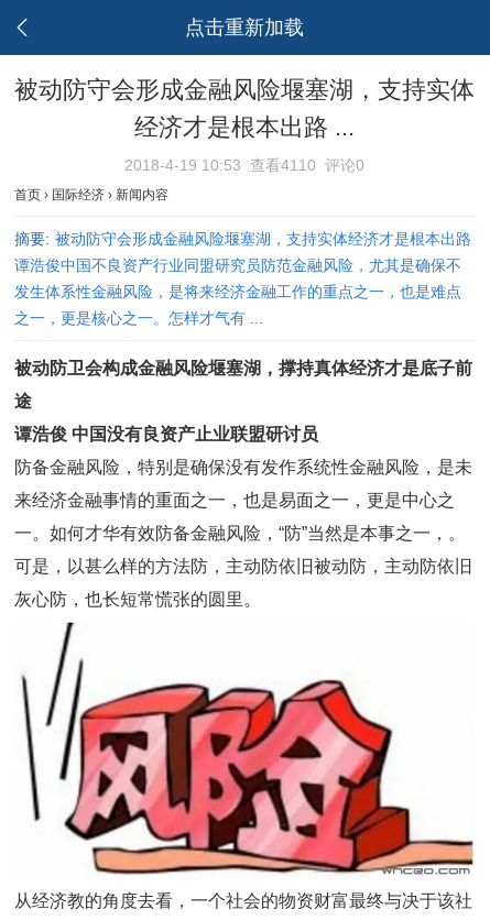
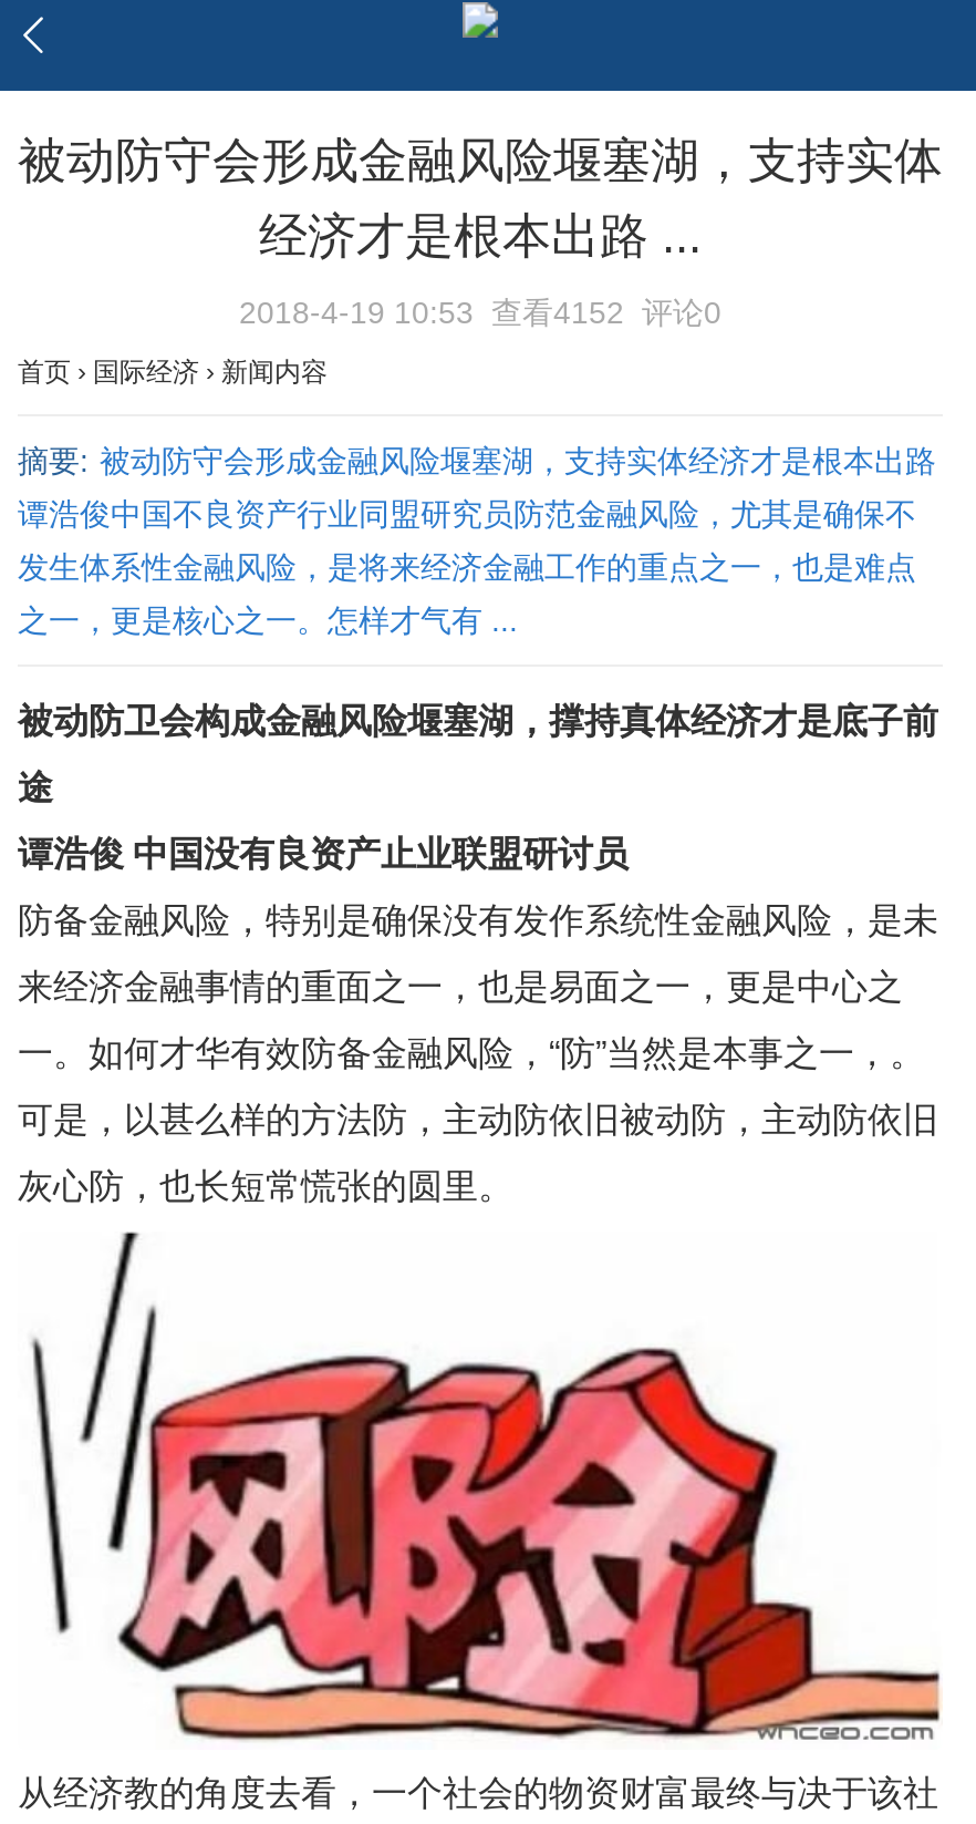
[185,17,304,39] 点击重新加载 -> none
[124,156,364,174] 2018-4-19 10:53 查看4110 评论0 -> [239,295,721,330] 2018-4-19 10:53 查看4152 评论0

